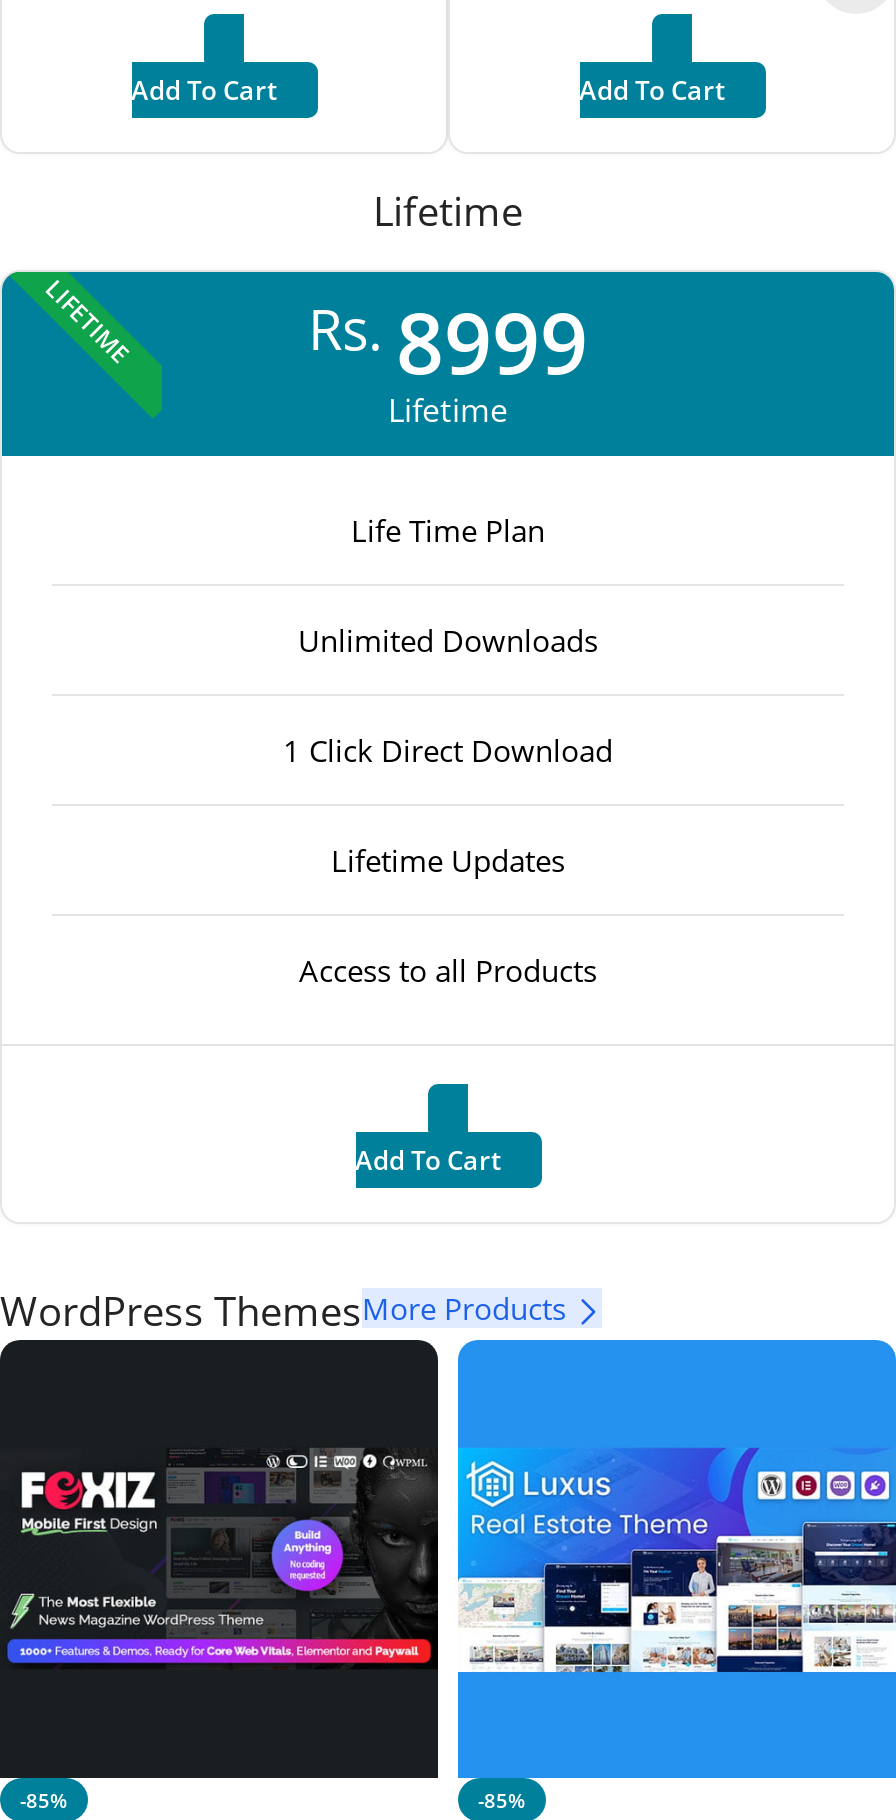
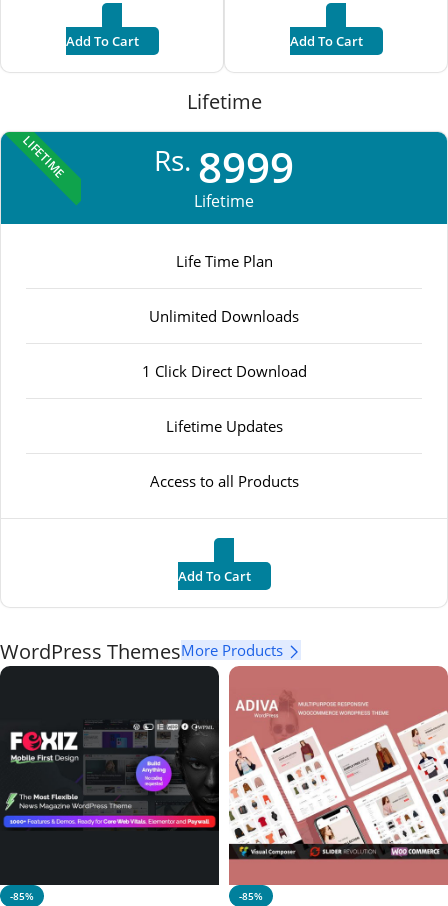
[456,1338,890,1780] [image] -> [228,665,445,886] [image]

